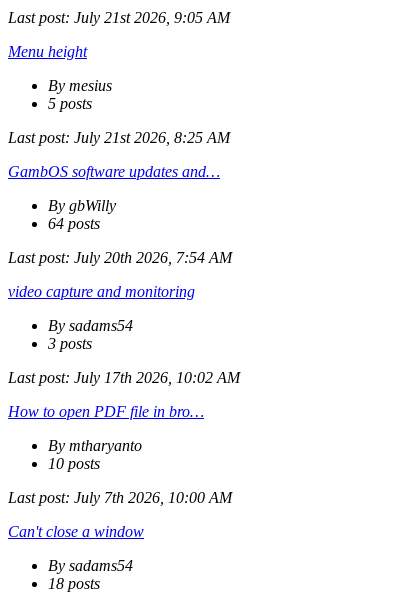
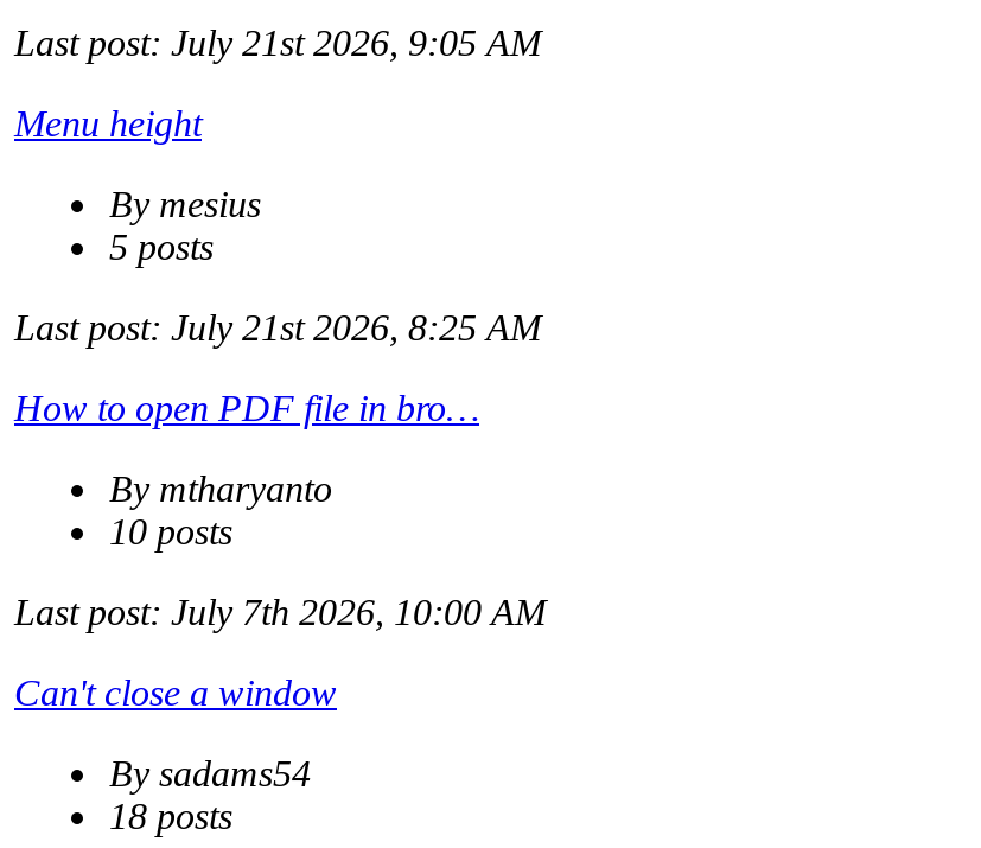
[8,163,240,386] GambOS software updates and… | By gbWilly | 64 posts | Last post: July 20th 2026, 7:54 AM | video capture and monitoring | By sadams54 | 3 posts | Last post: July 17th 2026, 10:02 AM -> none

